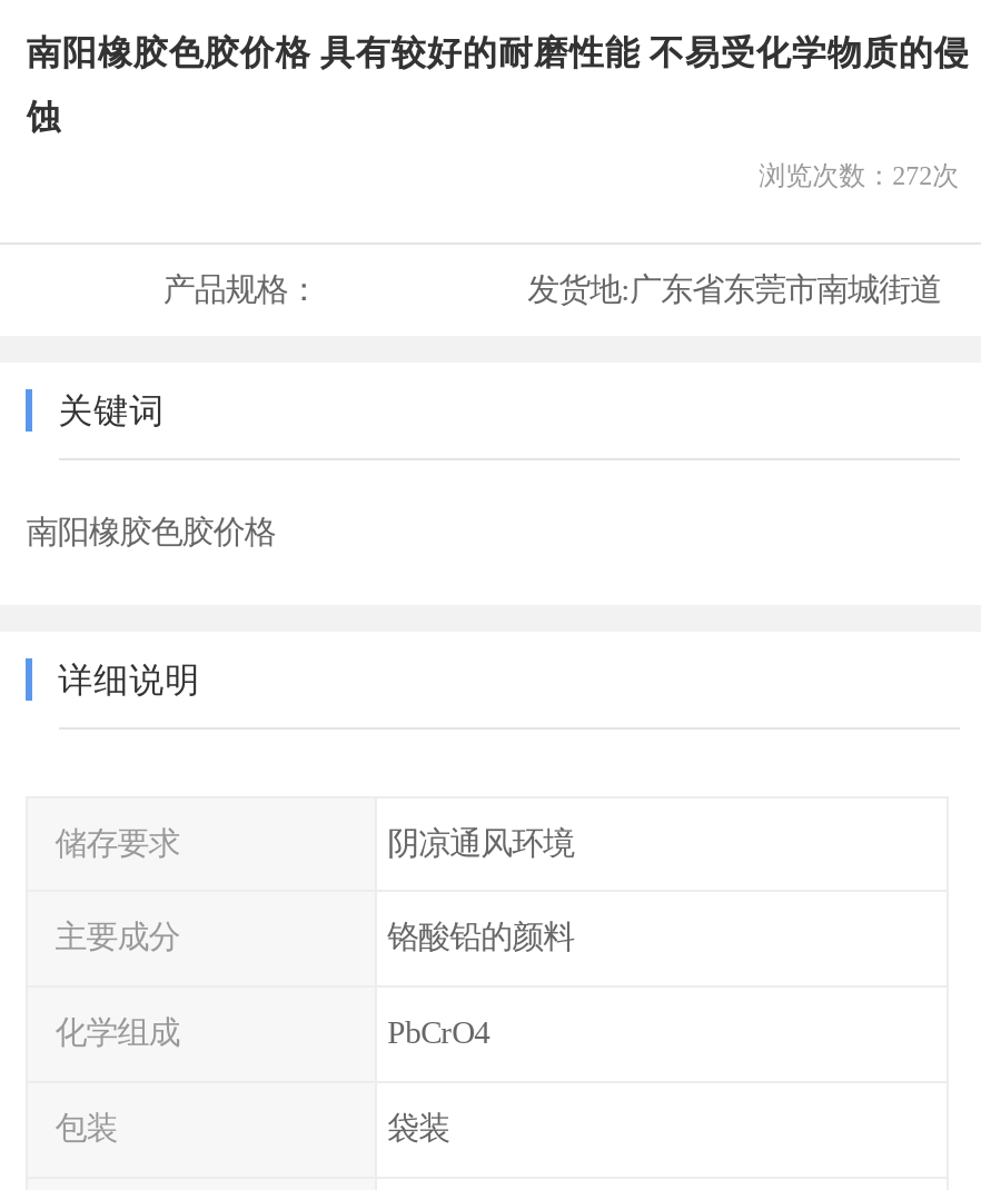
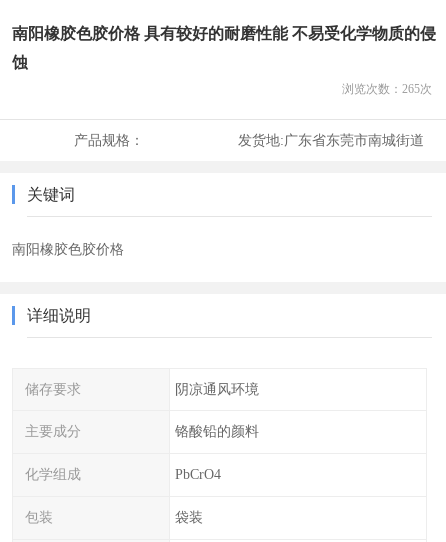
[759,159,959,190] 浏览次数：272次 -> [342,82,432,96] 浏览次数：265次

